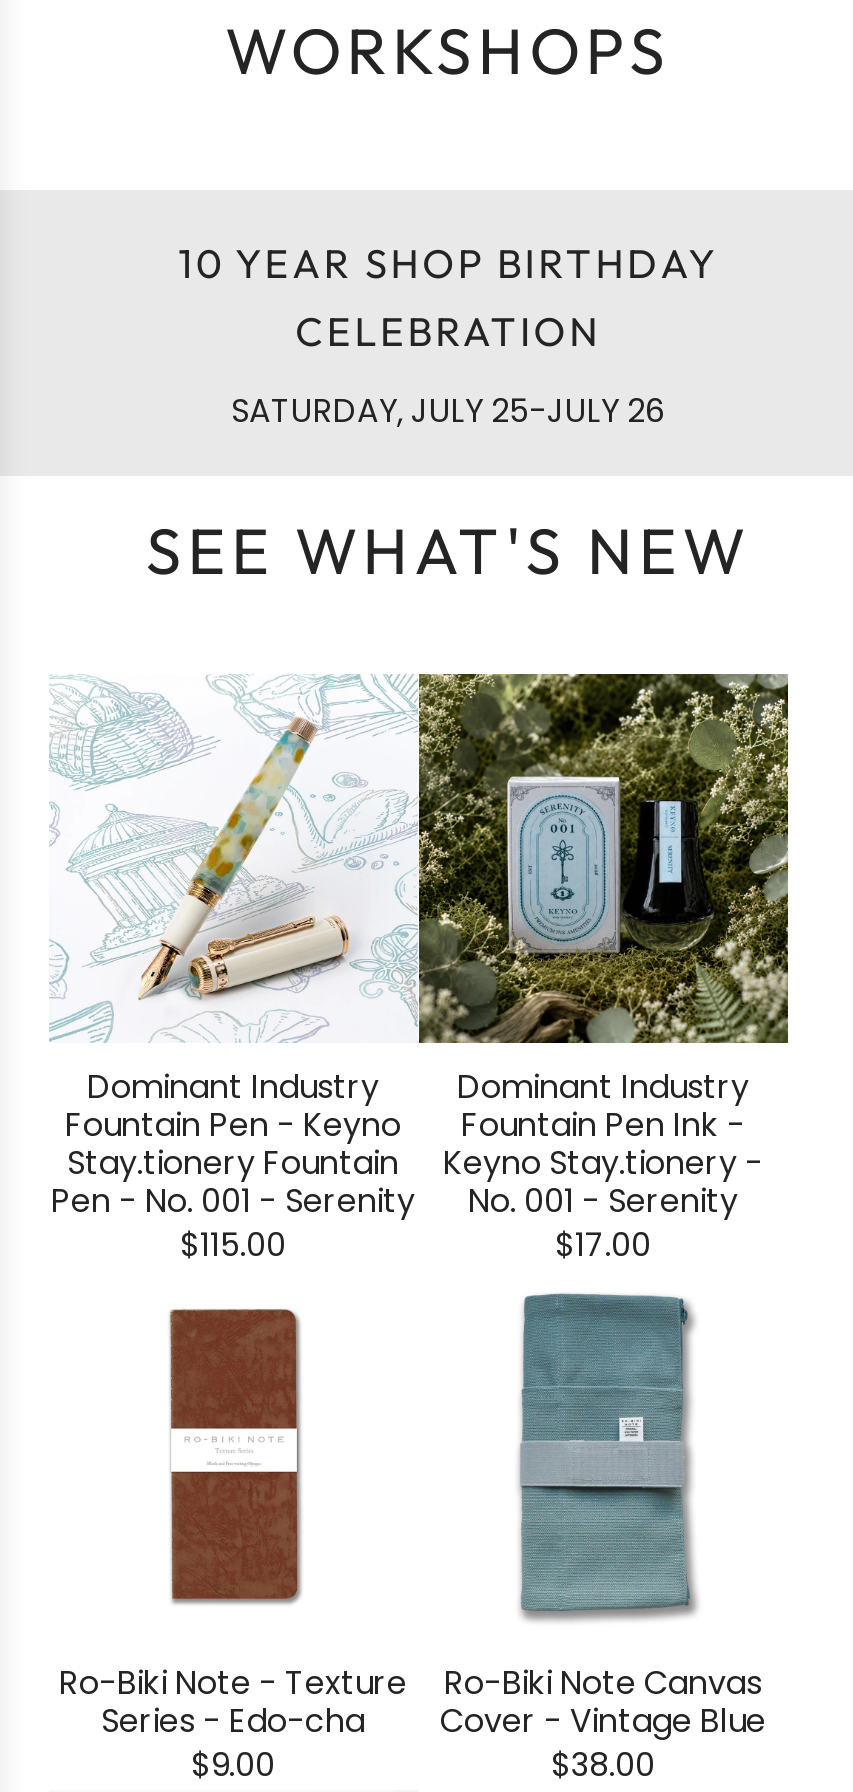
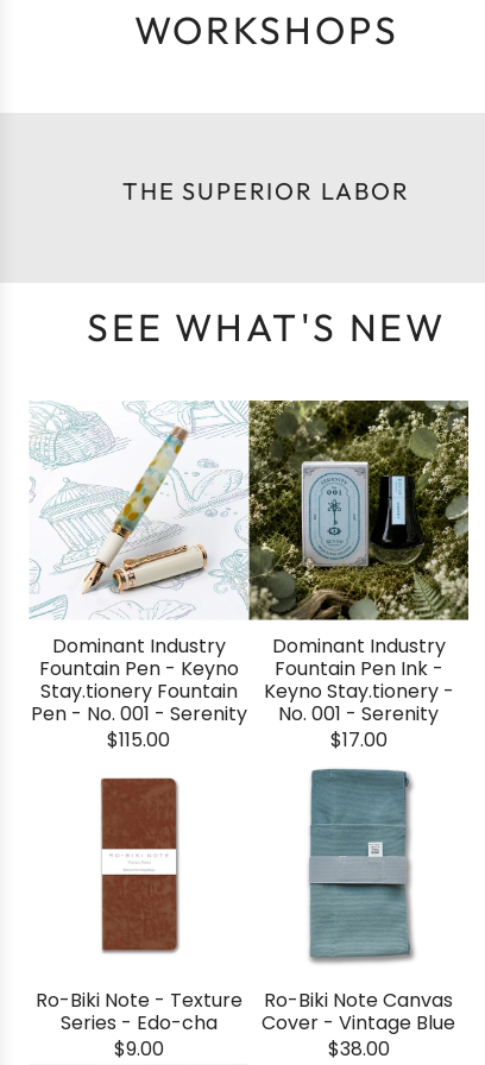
[178,237,718,433] 10 YEAR SHOP BIRTHDAY | CELEBRATION | SATURDAY, JULY 25-JULY 26 -> [123,176,410,206] THE SUPERIOR LABOR

